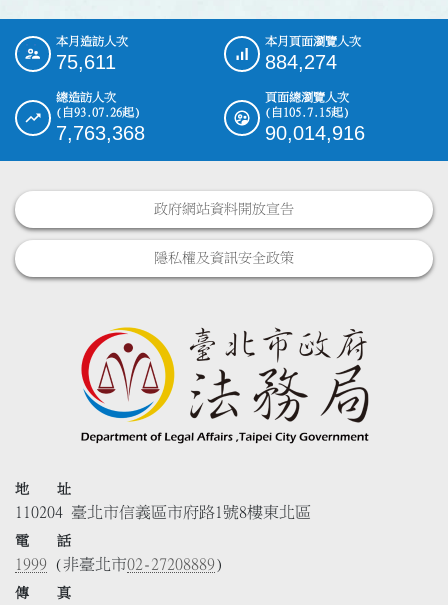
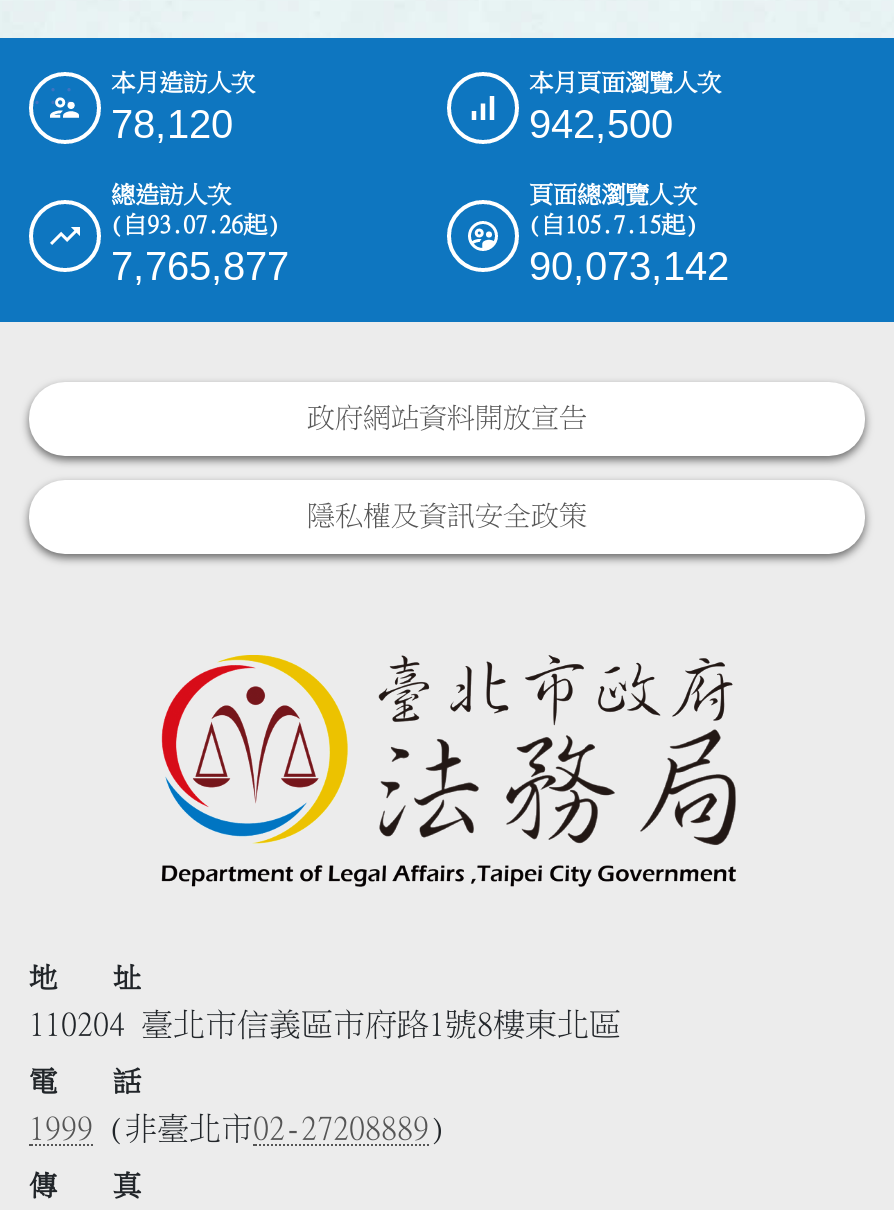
[56,51,116,73] 75,611 -> [111,102,233,146] 78,120
[265,51,337,73] 884,274 -> [529,102,673,146] 942,500
[56,122,145,144] 7,763,368 -> [111,244,289,288] 7,765,877
[265,122,365,144] 90,014,916 -> [529,244,729,288] 90,073,142

